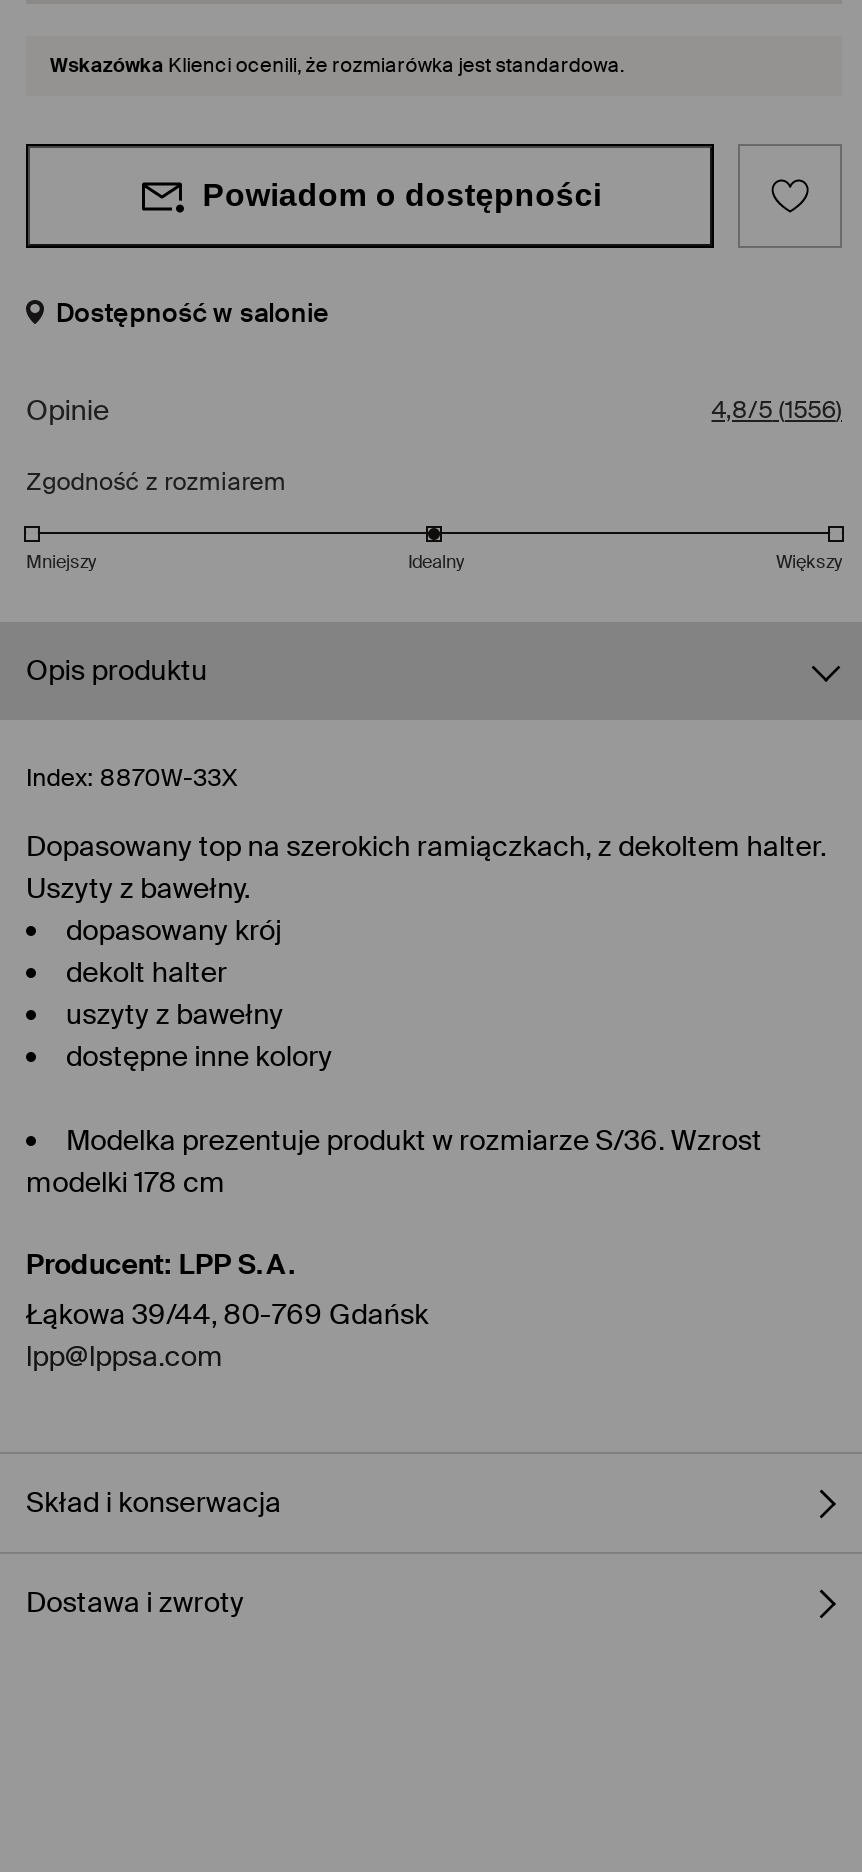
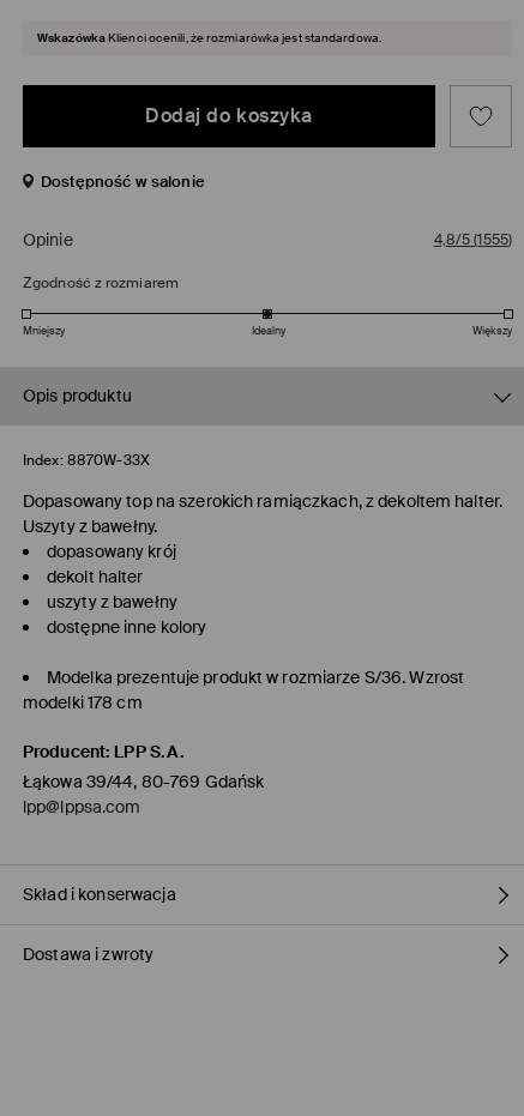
[202,179,602,213] Powiadom o dostępności -> [145,103,313,128] Dodaj do koszyka
[712,395,842,427] 4,8/5 (1556) -> [434,231,512,250] 4,8/5 (1555)

